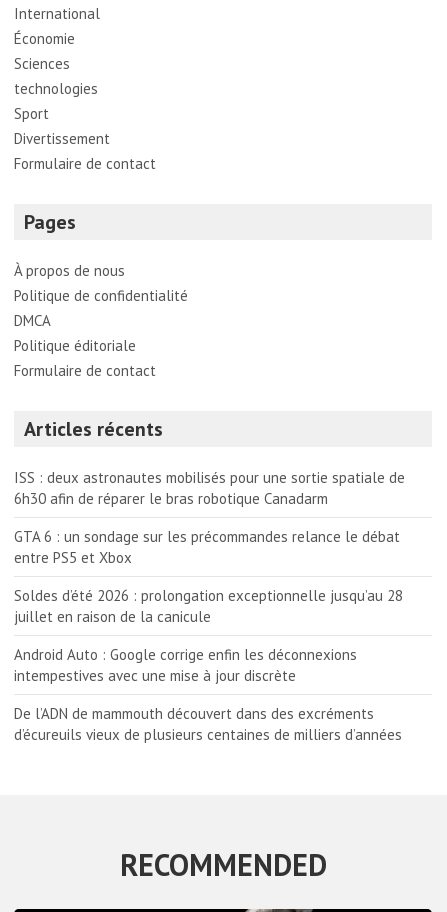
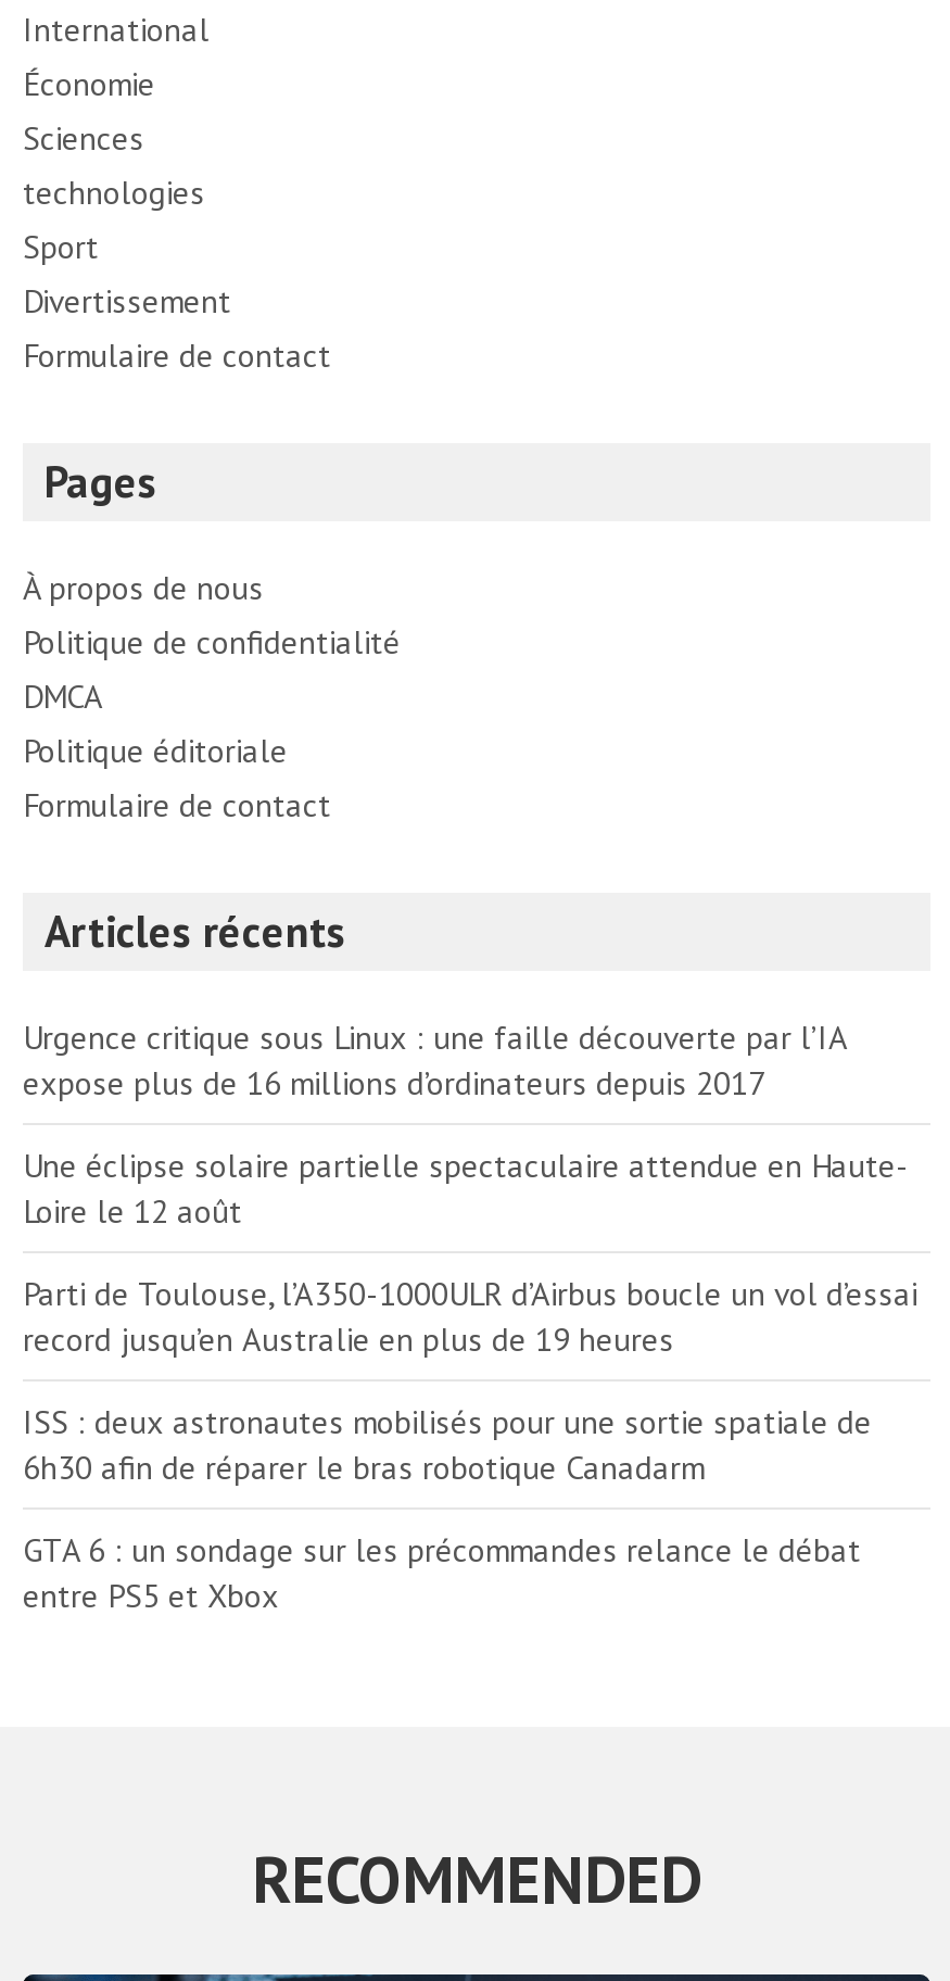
none -> [23,1016,917,1359] Urgence critique sous Linux : une faille découverte par l’IA | expose plus de 16 millions d’ordinateurs depuis 2017 | Une éclipse solaire partielle spectaculaire attendue en Haute- | Loire le 12 août | Parti de Toulouse, l’A350-1000ULR d’Airbus boucle un vol d’essai | record jusqu’en Australie en plus de 19 heures
moved [14,468,405,567] -> [23,1400,872,1615]: ISS : deux astronautes mobilisés pour une sortie spatiale de | 6h30 afin de réparer le bras robotique Canadarm | GTA 6 : un sondage sur les précommandes relance le débat | entre PS5 et Xbox
[14,586,403,744] Soldes d’été 2026 : prolongation exceptionnelle jusqu’au 28 | juillet en raison de la canicule | Android Auto : Google corrige enfin les déconnexions | intempestives avec une mise à jour discrète | De l’ADN de mammouth découvert dans des excréments | d’écureuils vieux de plusieurs centaines de milliers d’années -> none

